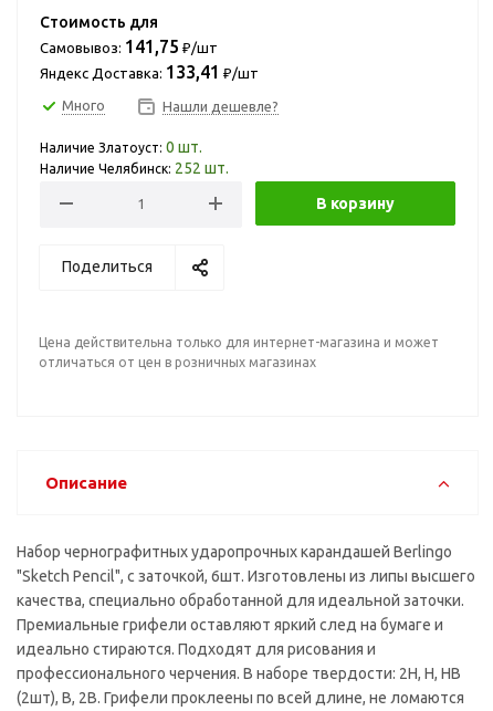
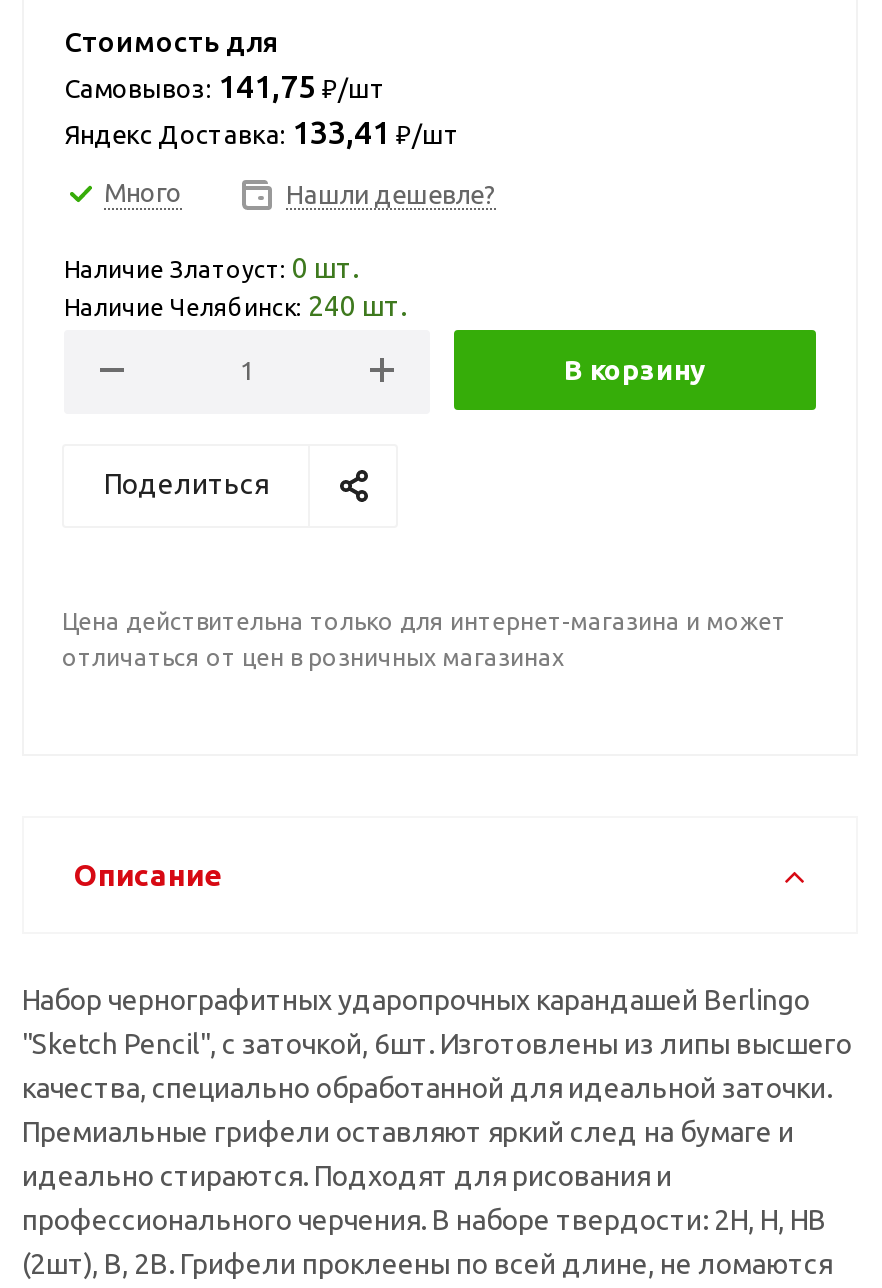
[40,159,229,176] Наличие Челябинск: 252 шт. -> [64,289,406,321] Наличие Челябинск: 240 шт.

